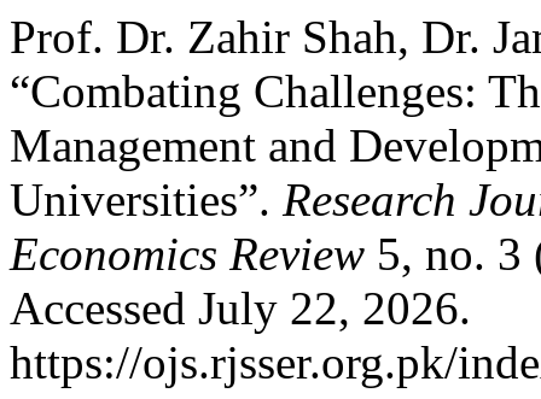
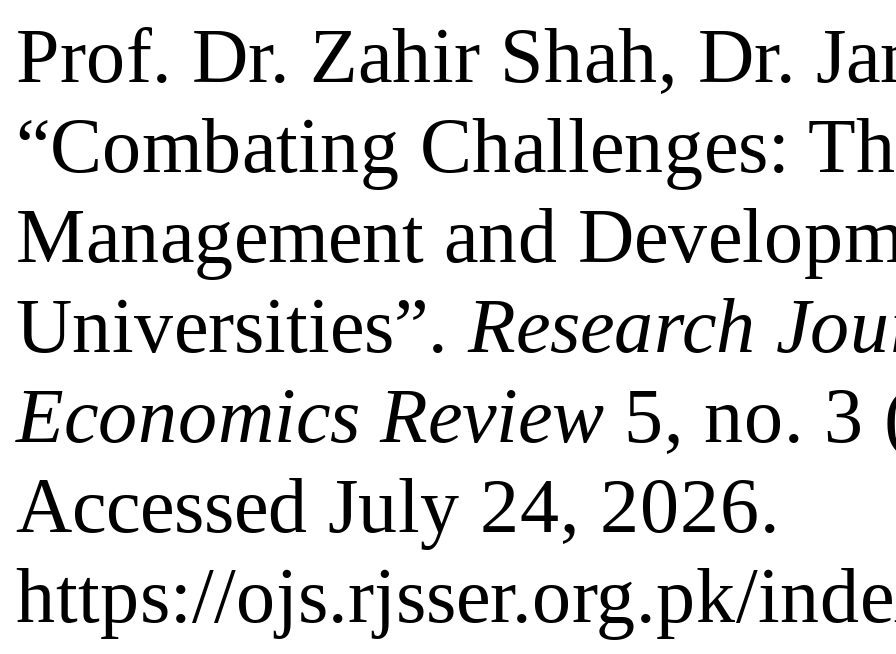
[10,282,471,334] Accessed July 22, 2026. -> [16,462,780,548] Accessed July 24, 2026.

